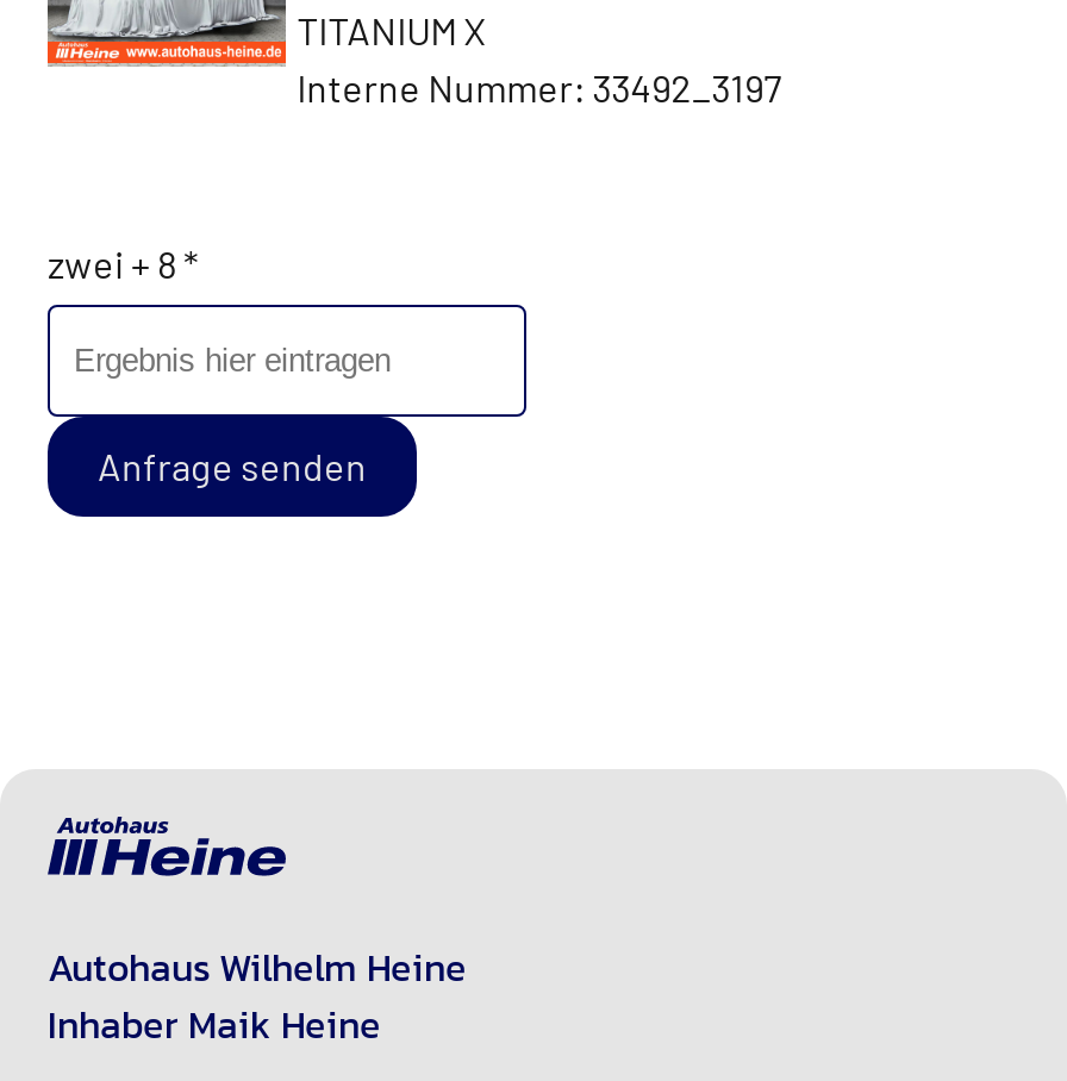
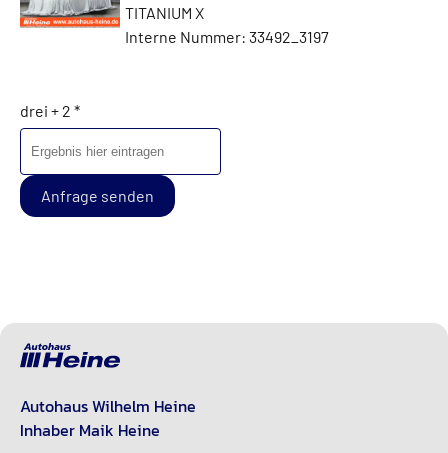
[48,240,198,286] zwei + 8 * -> [20,101,80,120] drei + 2 *

